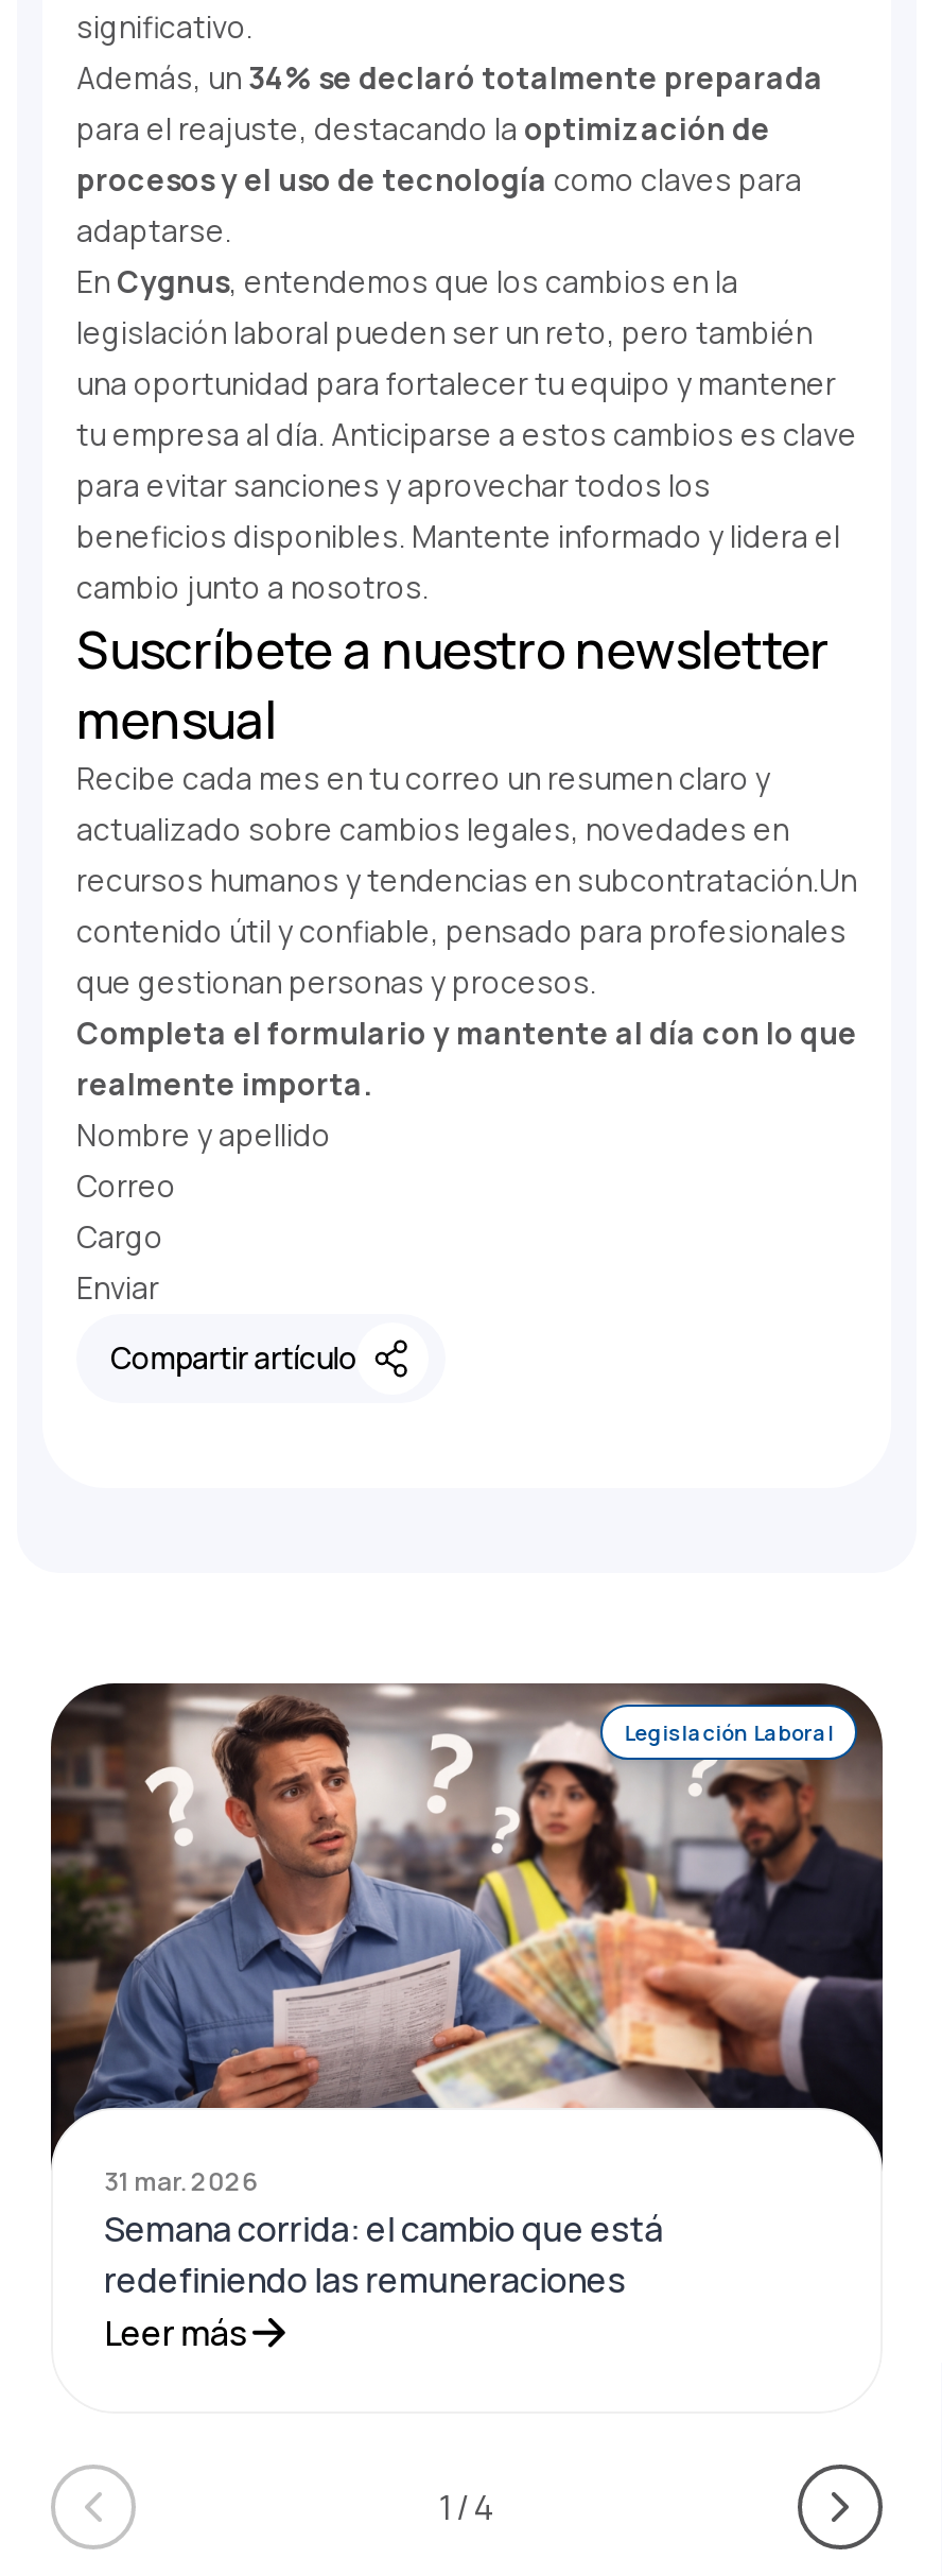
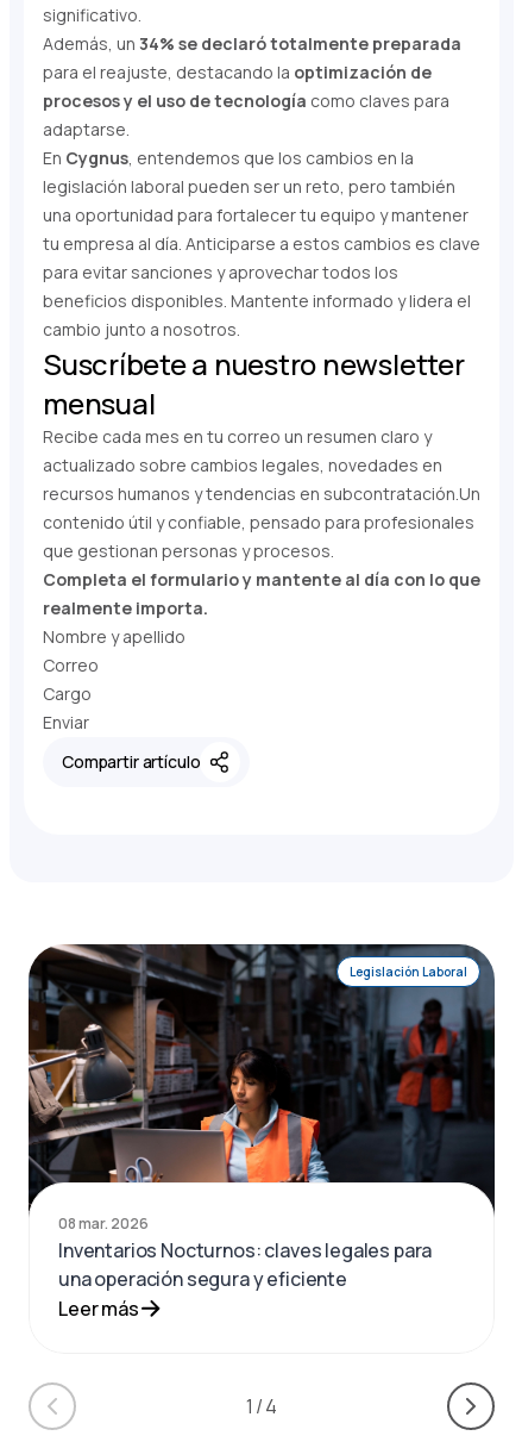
[49,1681,885,2303] [image] | 31 mar. 2026 | Semana corrida: el cambio que está | redefiniendo las remuneraciones -> [27,943,496,1292] [image] | 08 mar. 2026 | Inventarios Nocturnos: claves legales para | una operación segura y eficiente

